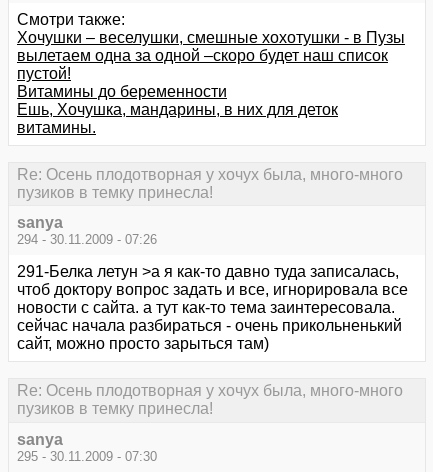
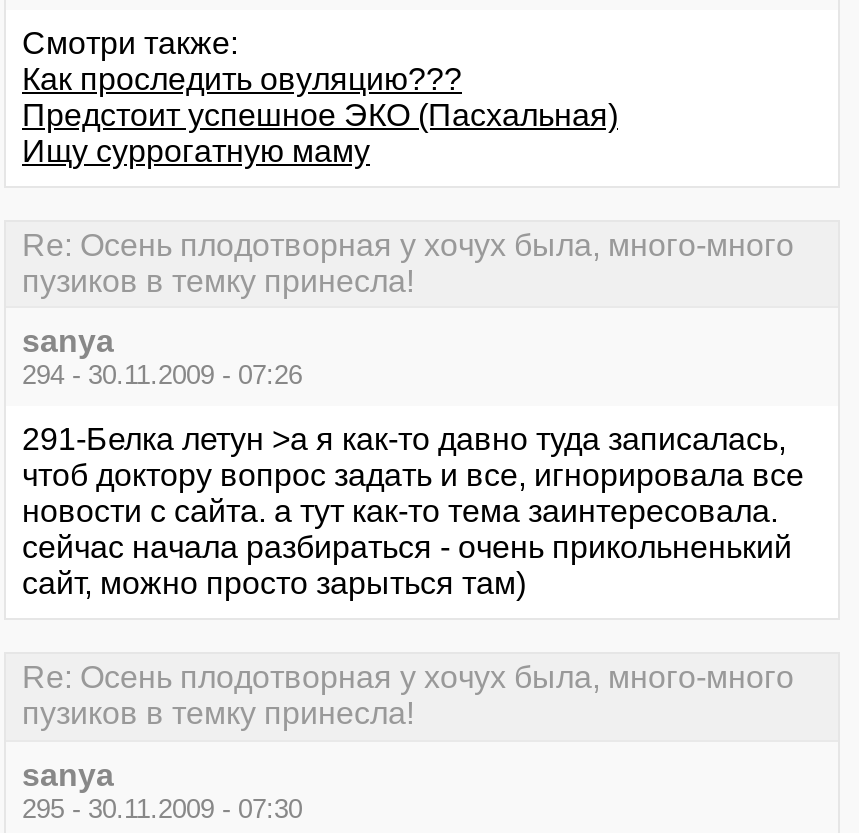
[17,29,405,136] Хочушки – веселушки, смешные хохотушки - в Пузы | вылетаем одна за одной –скоро будет наш список | пустой! | Витамины до беременности | Ешь, Хочушка, мандарины, в них для деток | витамины. -> [22,62,618,168] Как проследить овуляцию??? | Предстоит успешное ЭКО (Пасхальная) | Ищу суррогатную маму

